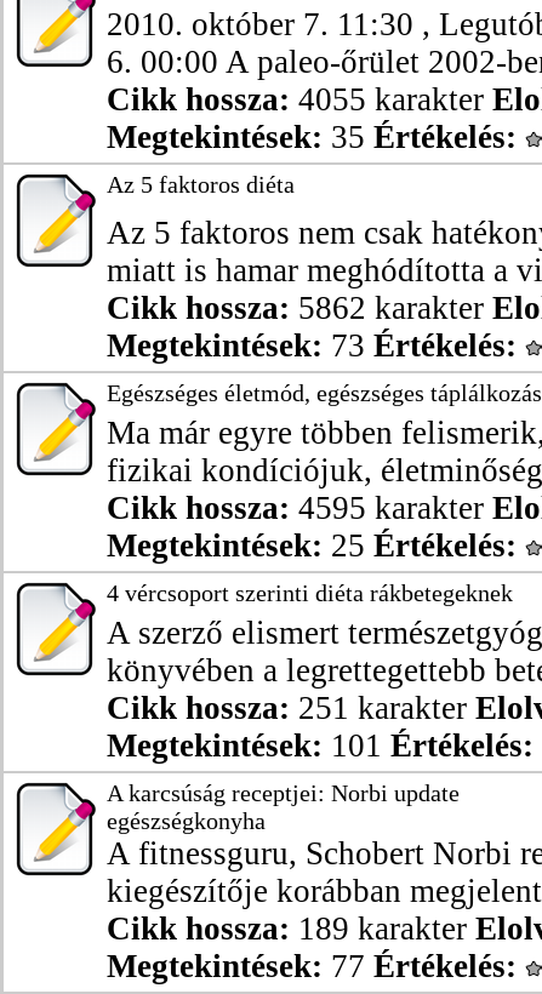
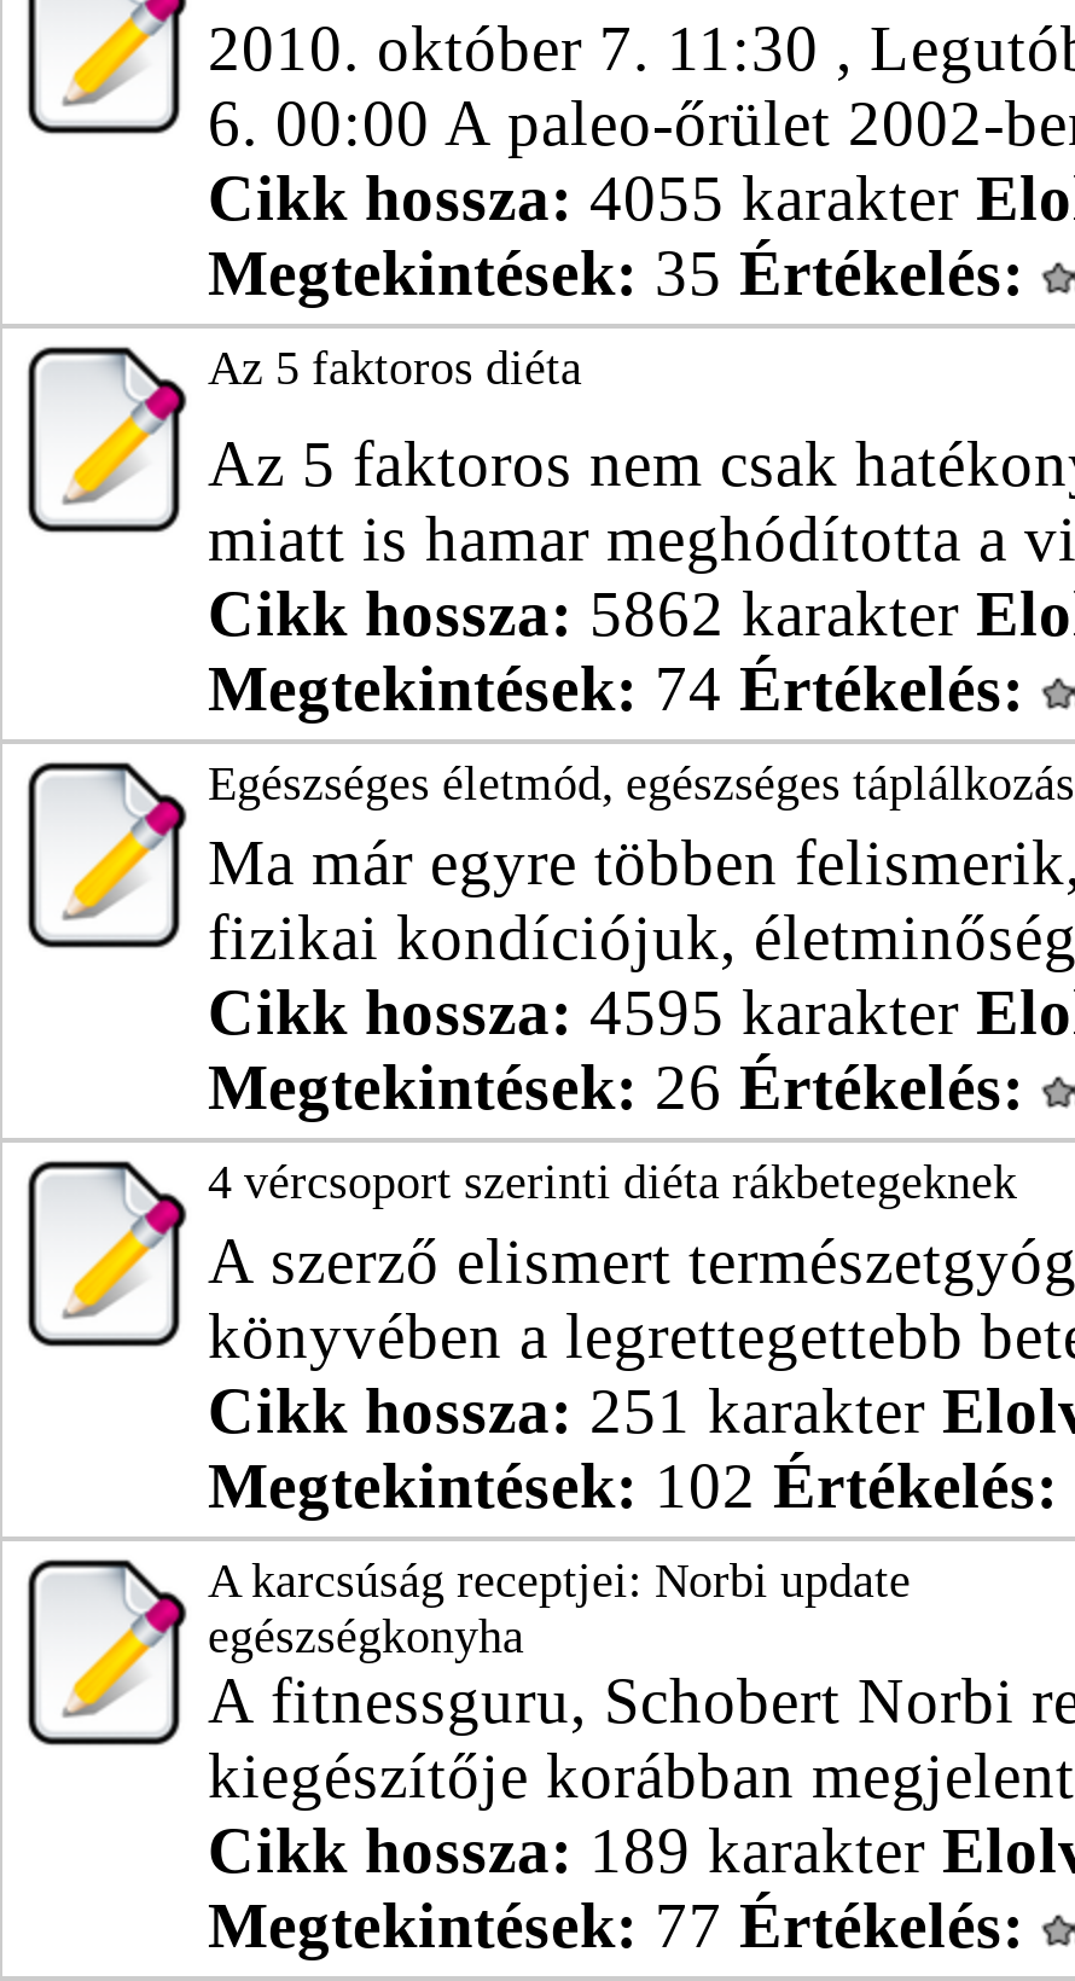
[107,327,517,364] Megtekintések: 73 Értékelés: -> [208,652,1024,725] Megtekintések: 74 Értékelés:
[107,527,517,564] Megtekintések: 25 Értékelés: -> [208,1051,1024,1123] Megtekintések: 26 Értékelés:
[107,727,534,764] Megtekintések: 101 Értékelés: -> [208,1450,1058,1522] Megtekintések: 102 Értékelés:

